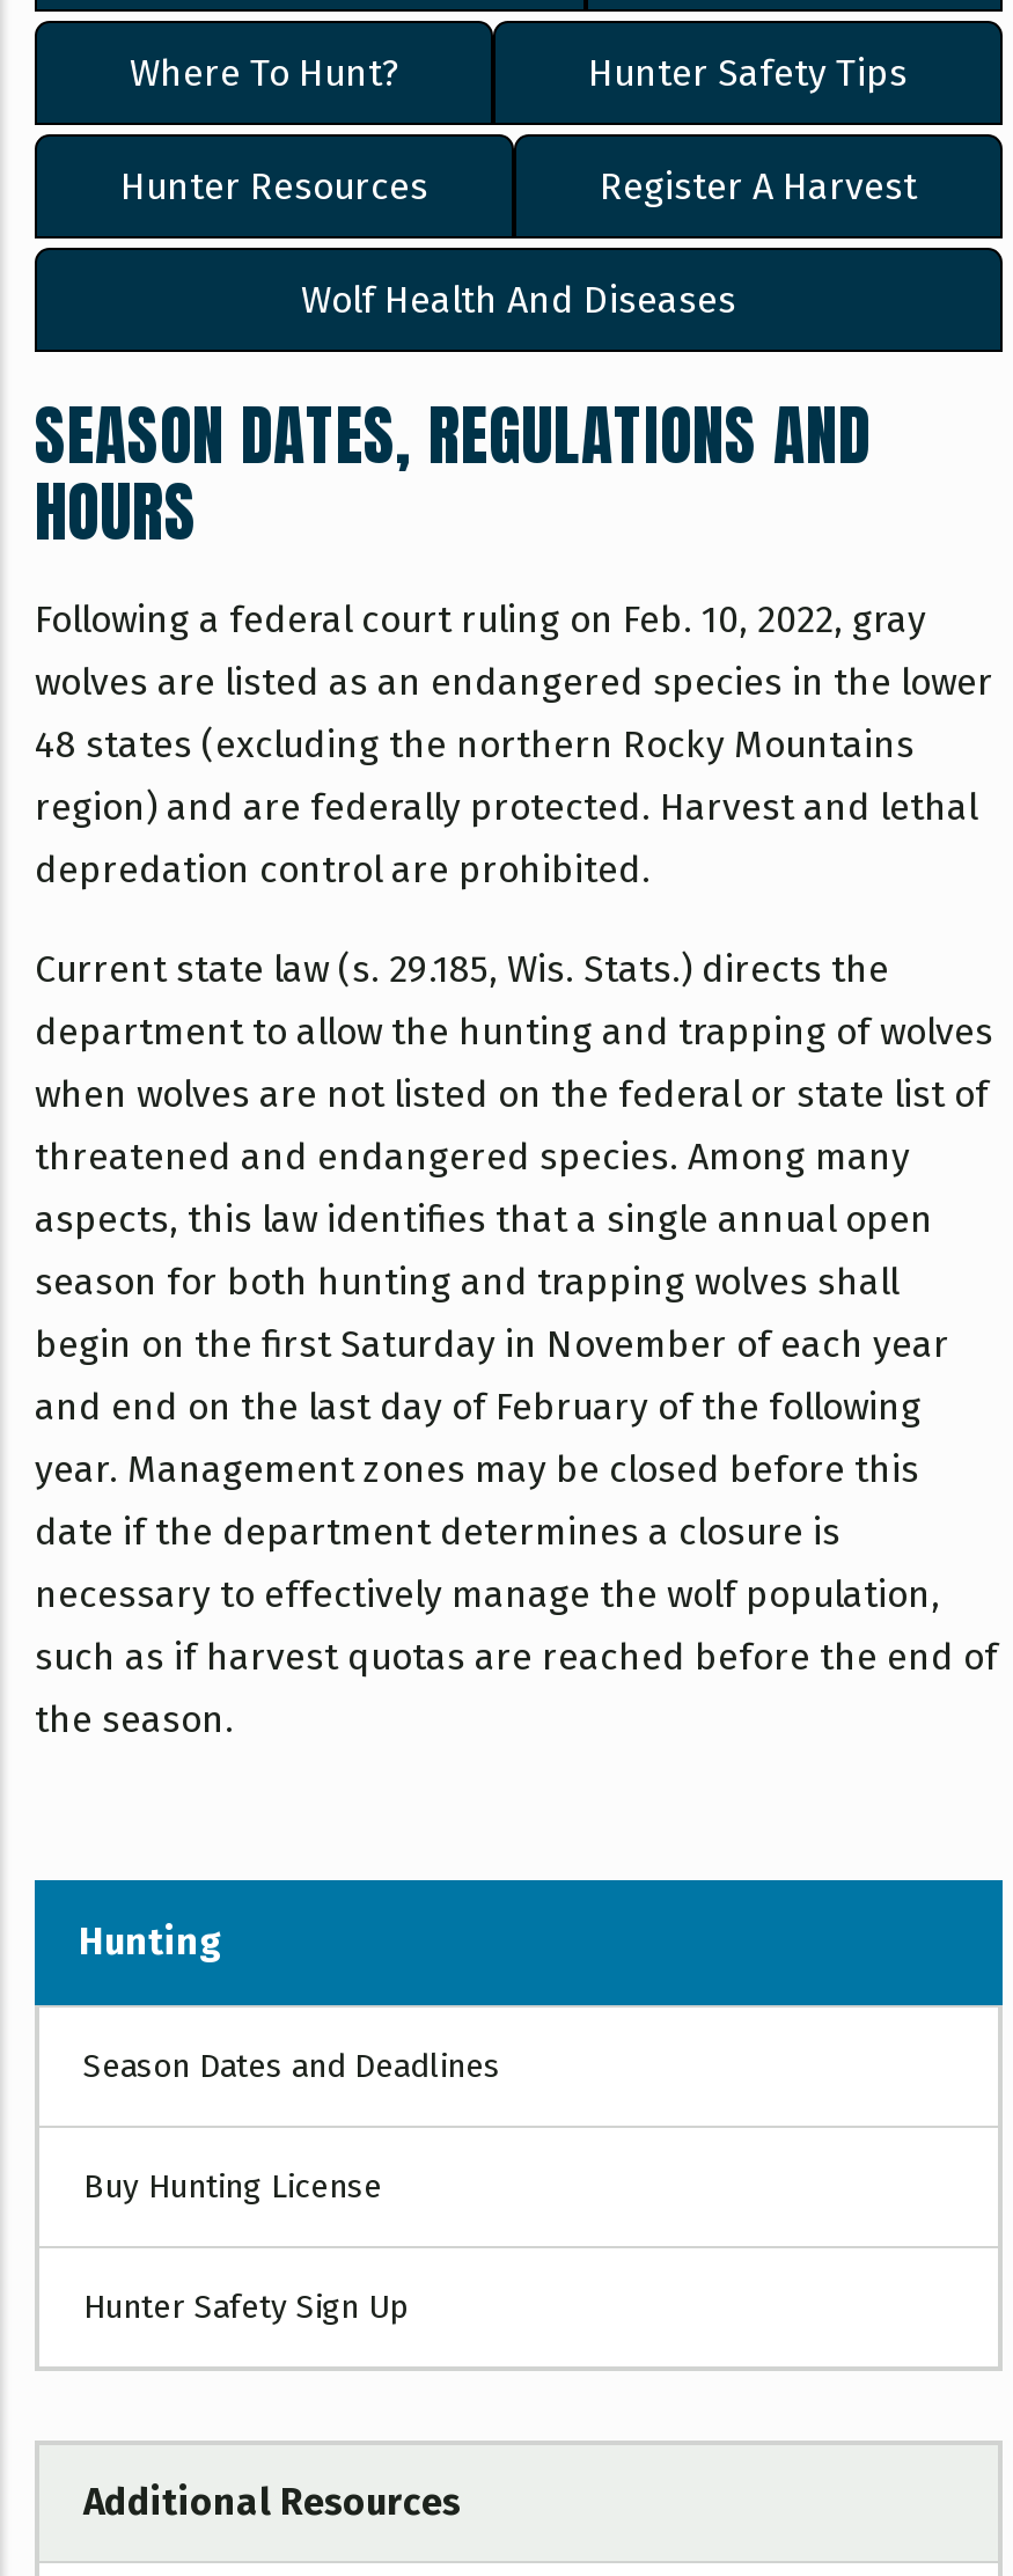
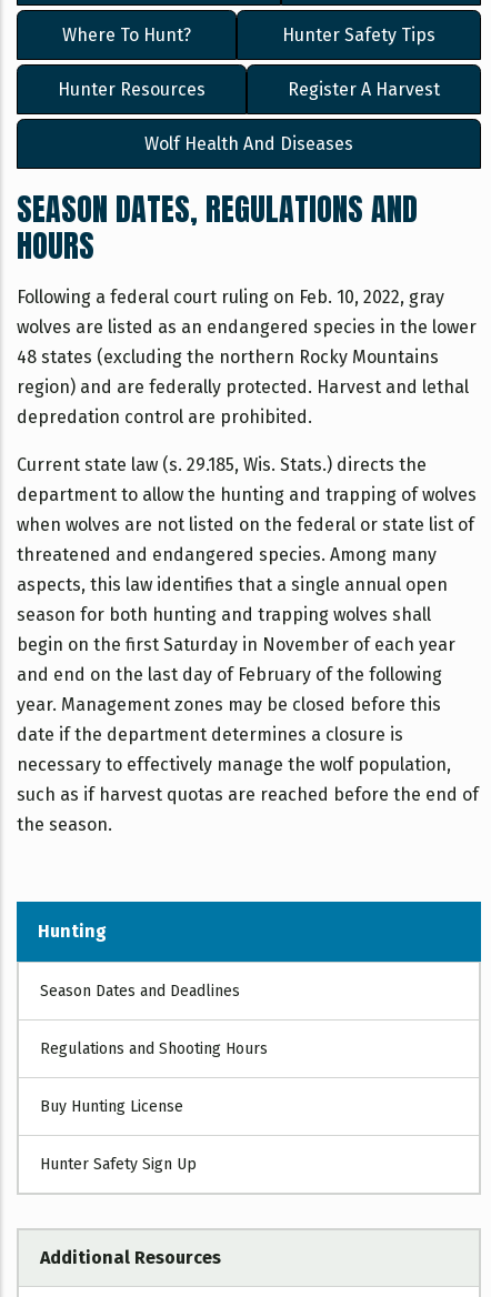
none -> [40,1040,268,1059] Regulations and Shooting Hours

